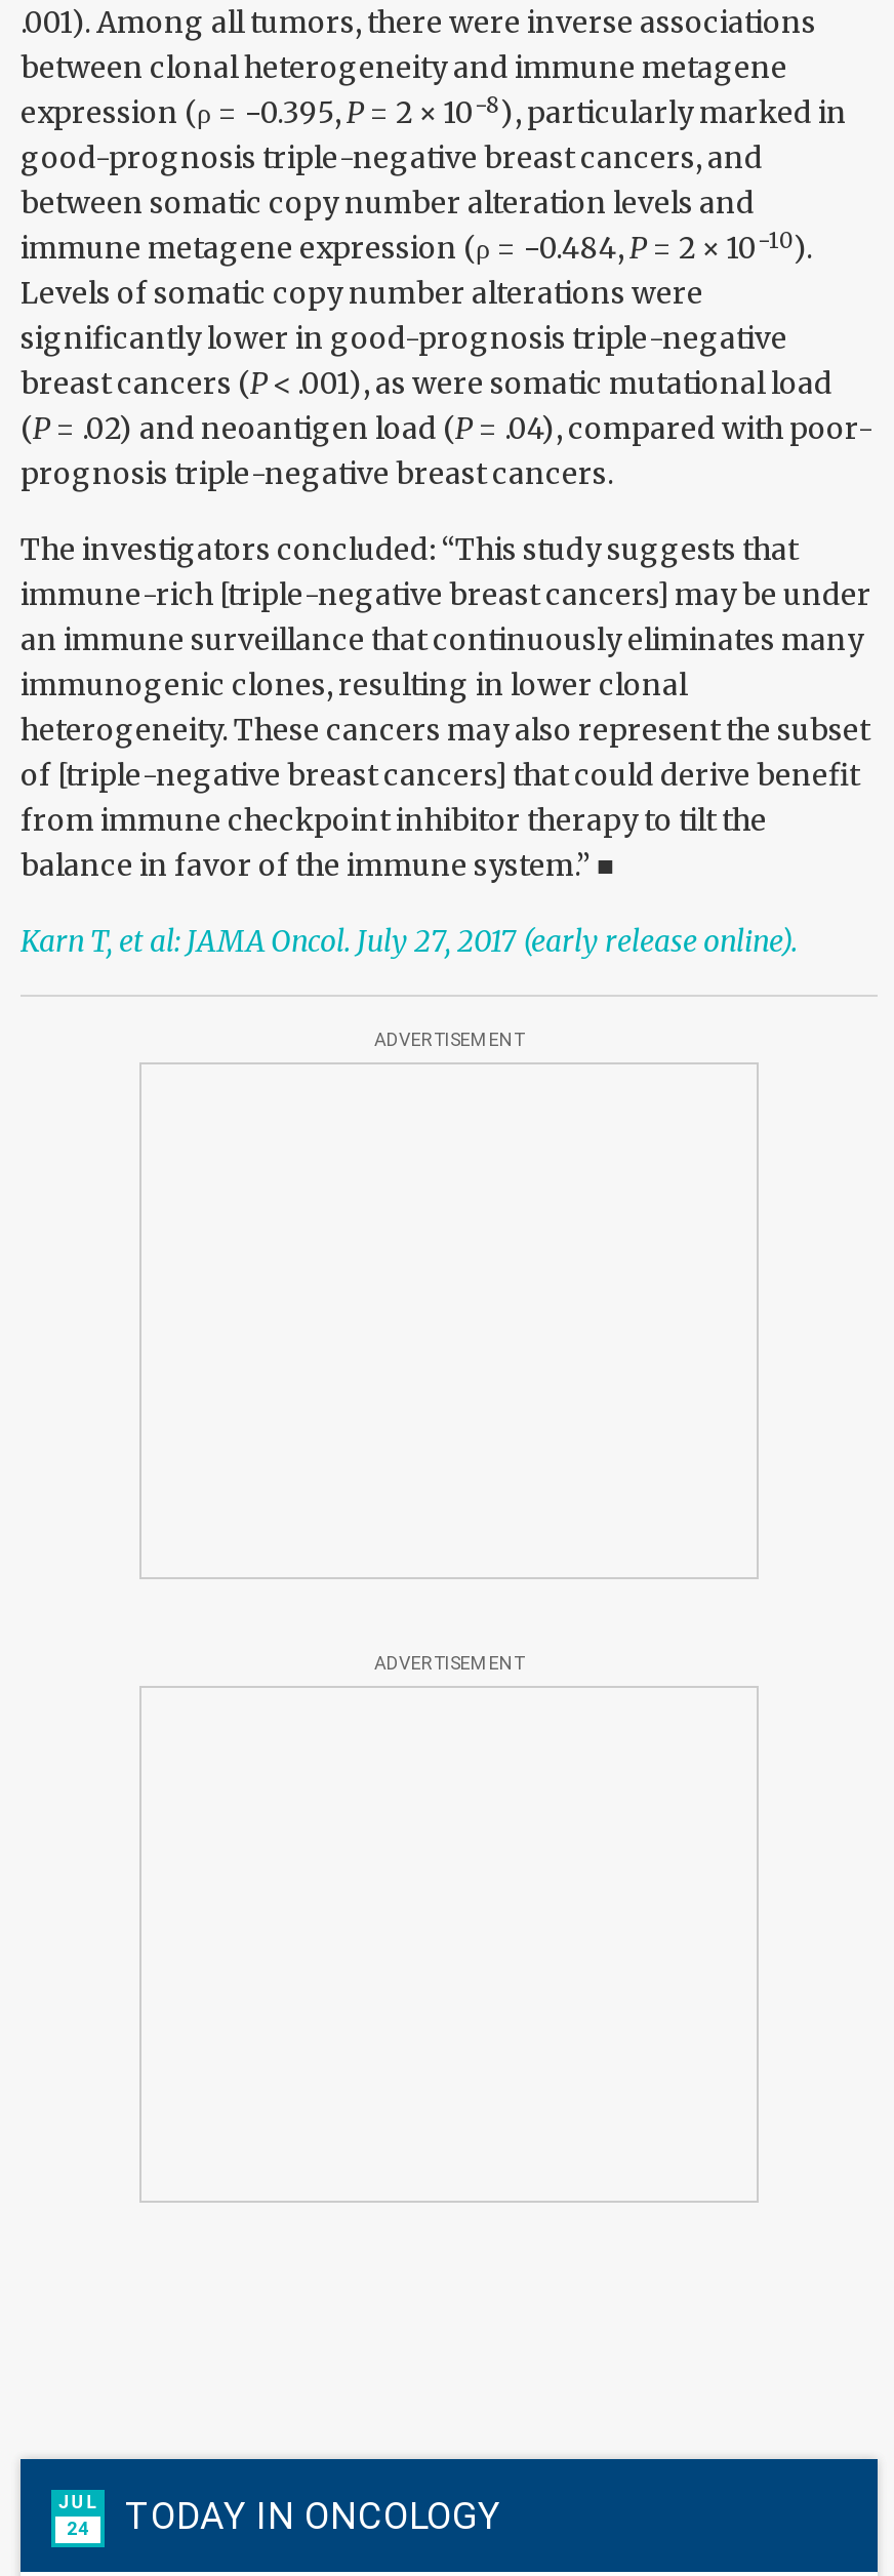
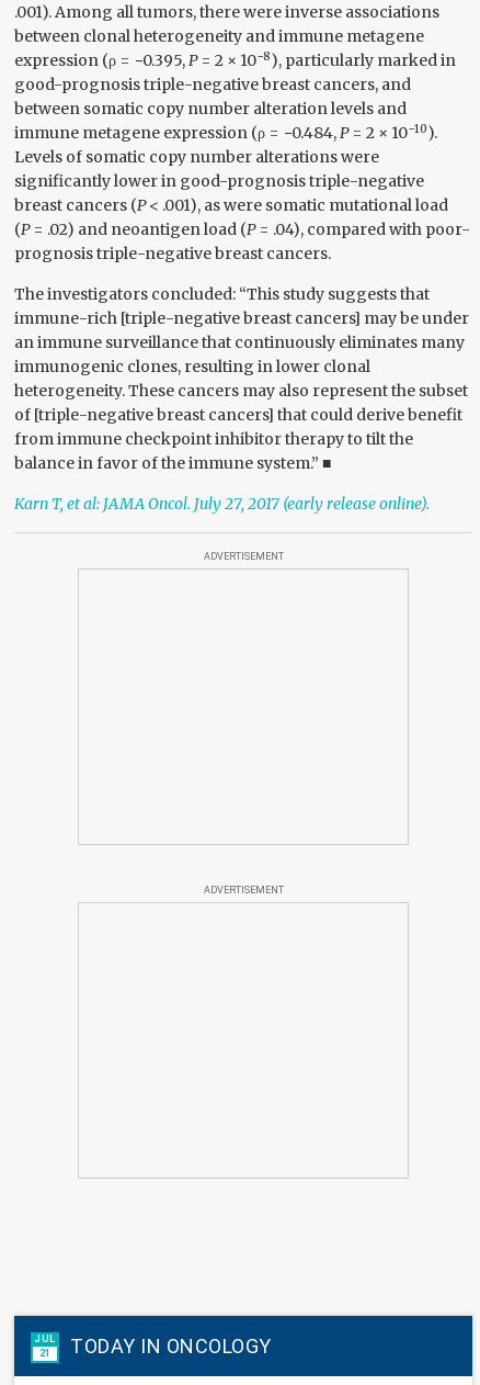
[58,2492,501,2539] JUL 24 TODAY IN ONCOLOGY -> [34,1333,271,1359] JUL 21 TODAY IN ONCOLOGY

